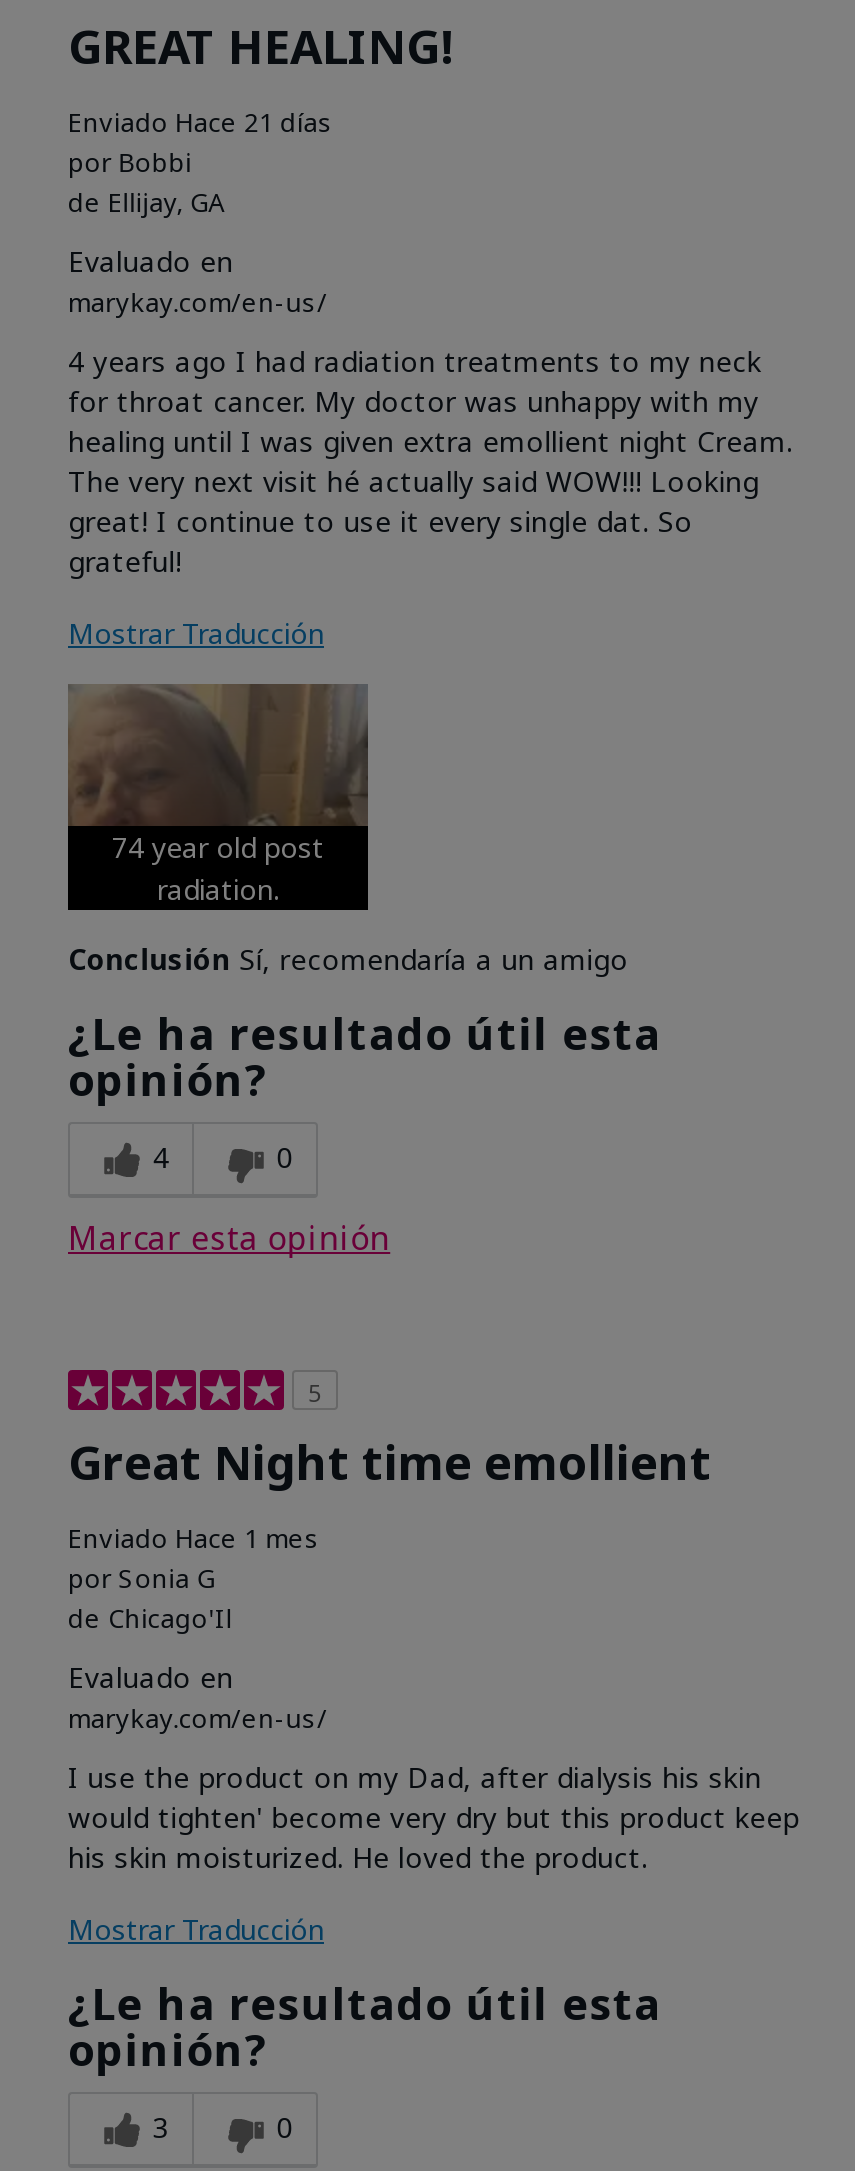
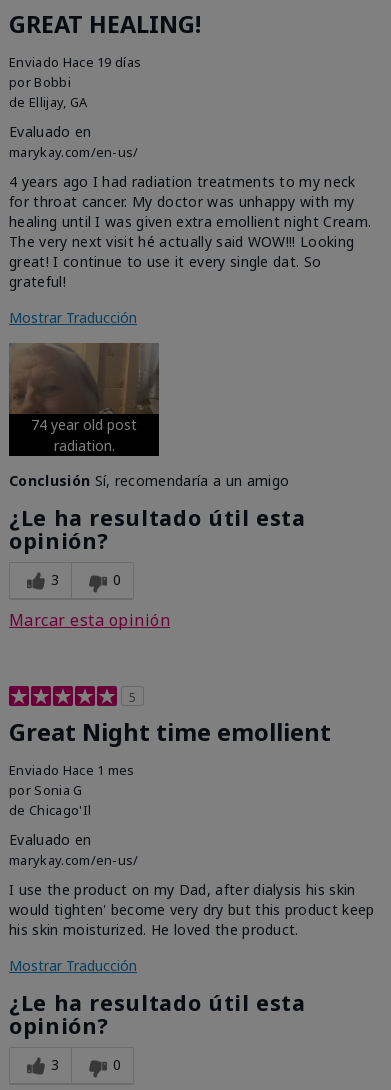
[68,104,333,140] Enviado Hace 21 días -> [9,53,141,71] Enviado Hace 19 días
[153,1138,169,1176] 4 -> [51,570,60,589] 3

